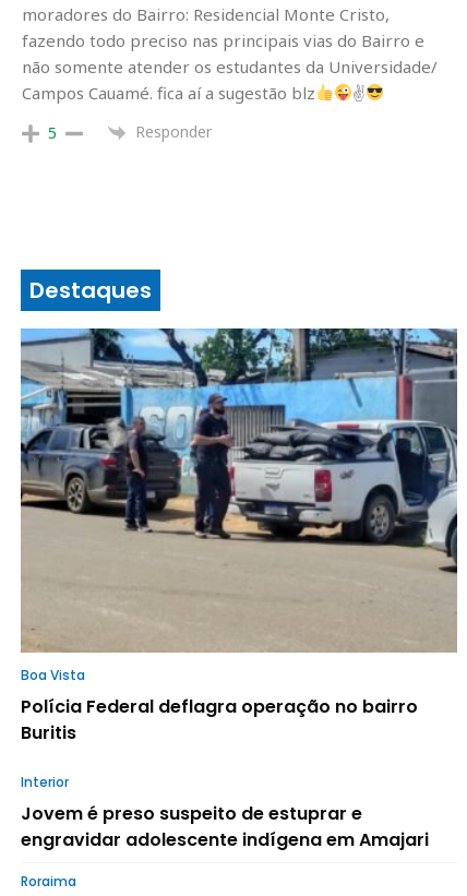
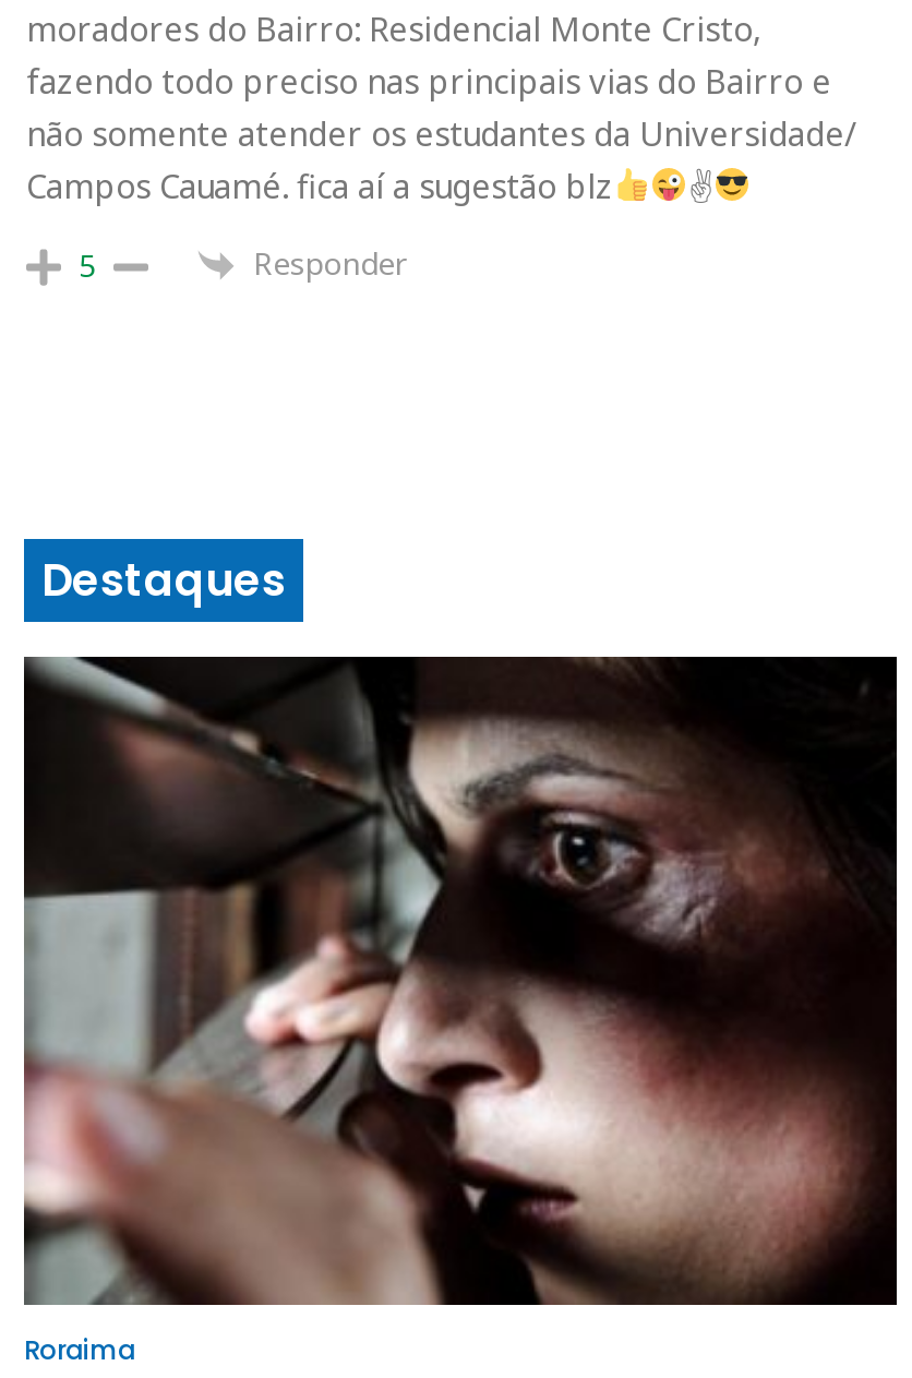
[20,327,458,653] [image] -> [24,655,899,1305] [image]
[21,666,429,852] Boa Vista | Polícia Federal deflagra operação no bairro | Buritis | Interior | Jovem é preso suspeito de estuprar e | engravidar adolescente indígena em Amajari -> none

